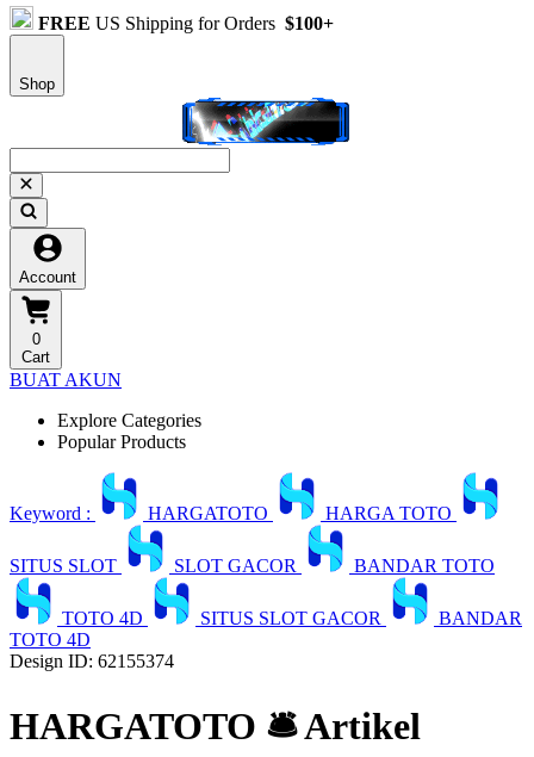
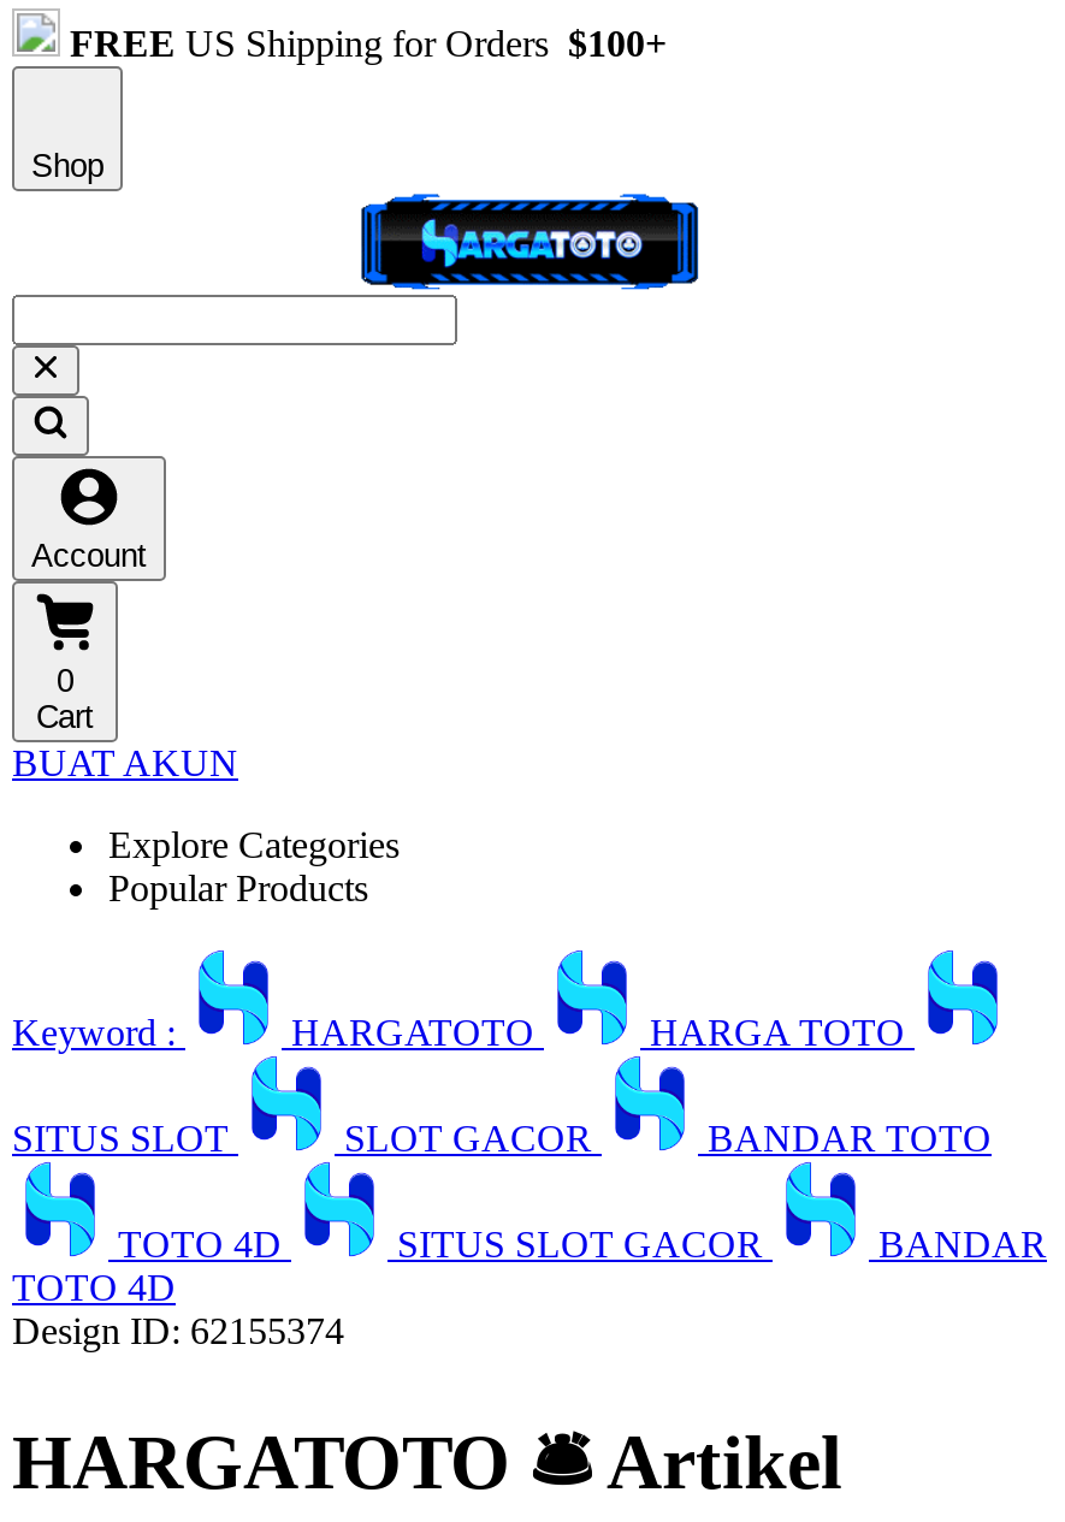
[188,100,323,143] [image] -> [375,201,645,285] [image]

